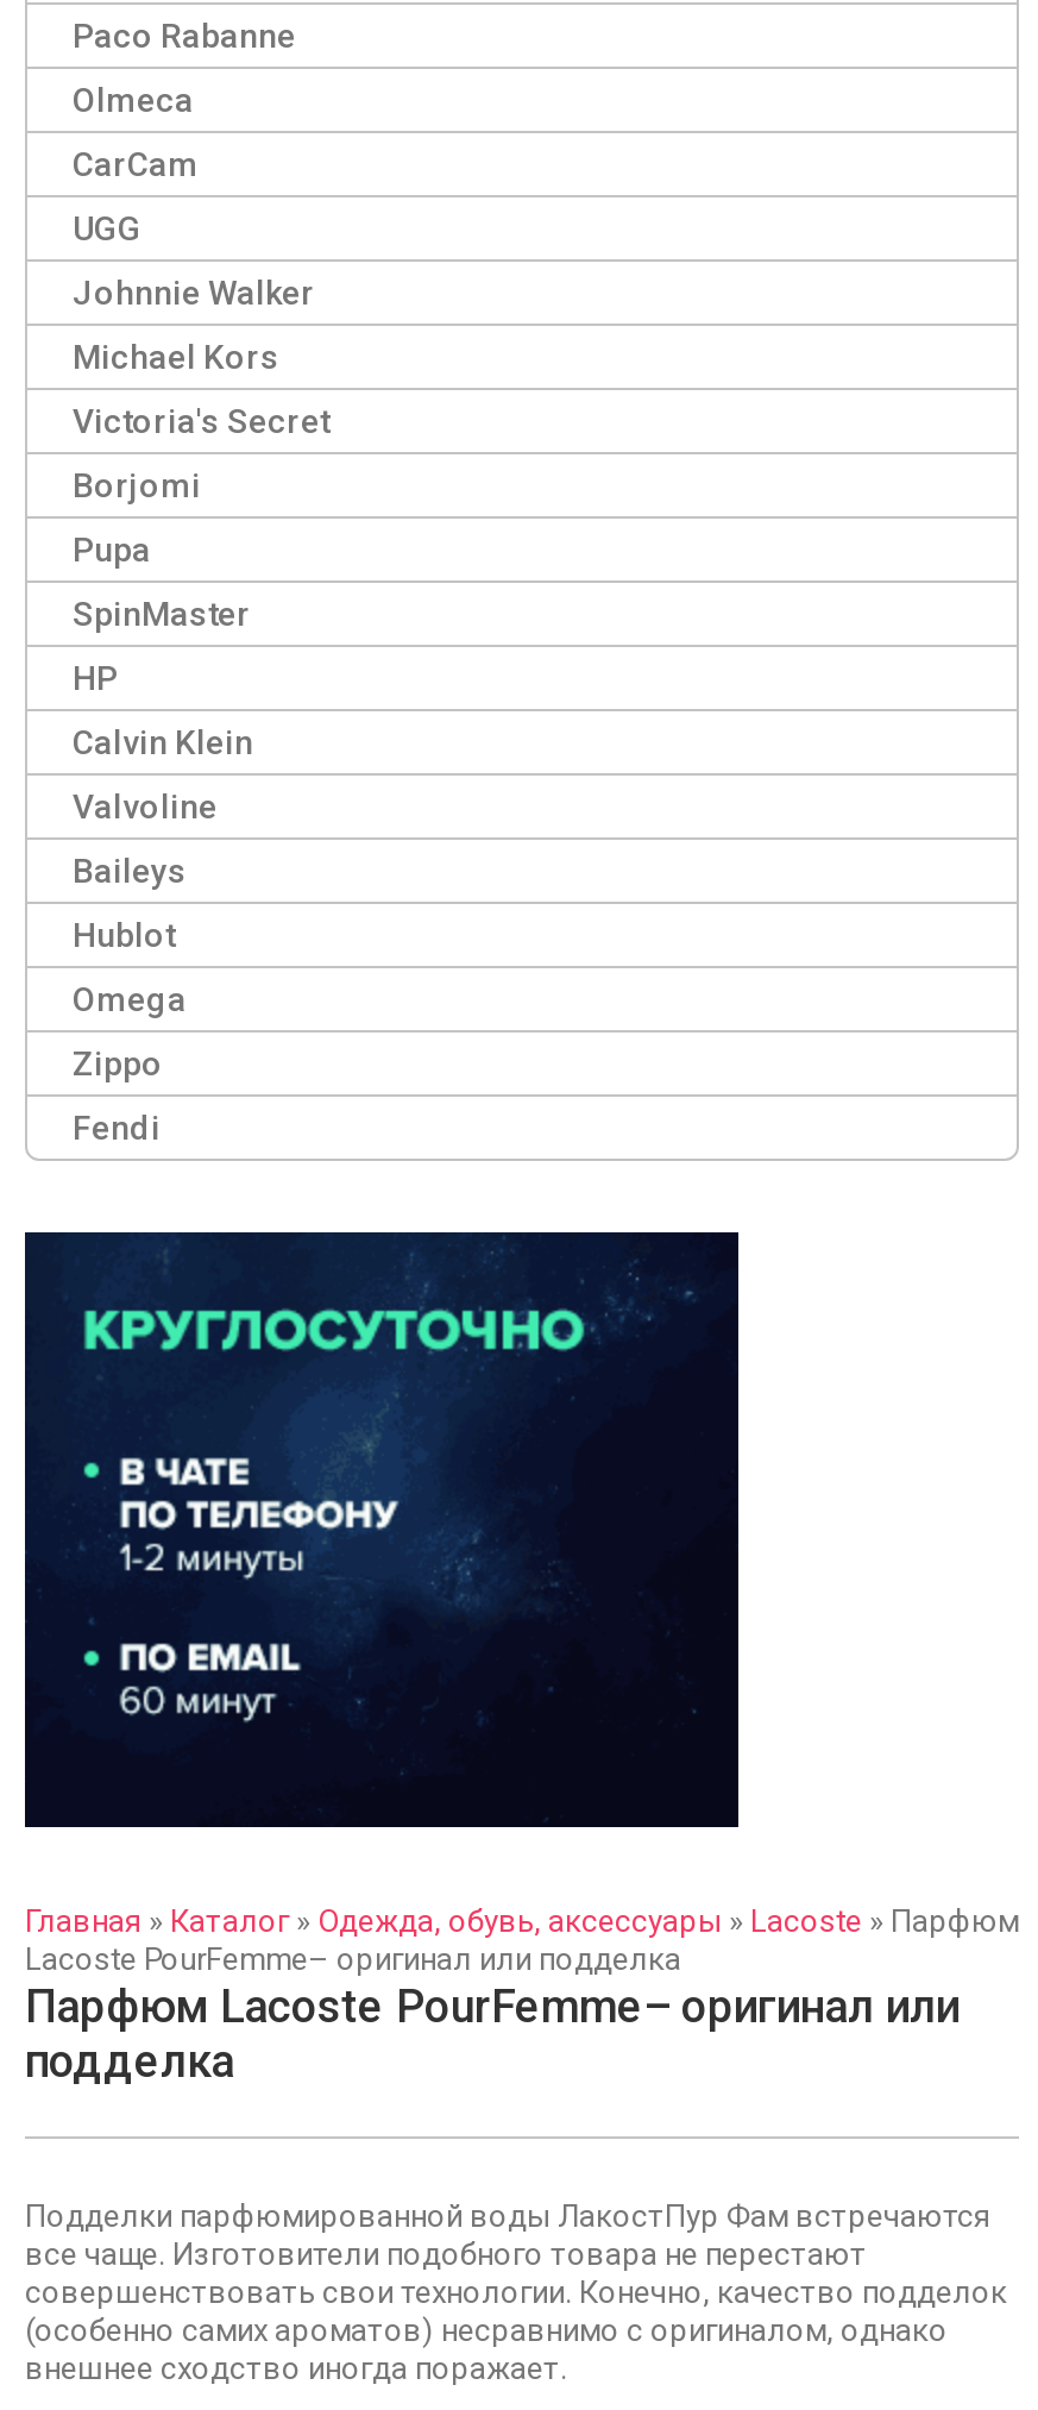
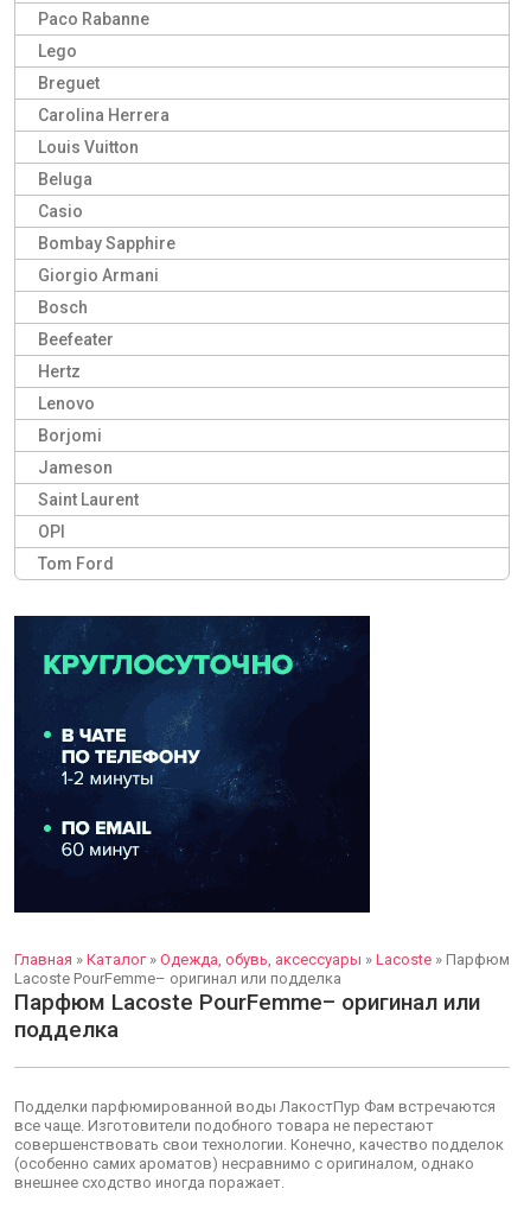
[73,80,329,439] Olmeca | CarCam | UGG | Johnnie Walker | Michael Kors | Victoria's Secret -> [38,41,175,412] Lego | Breguet | Carolina Herrera | Louis Vuitton | Beluga | Casio | Bombay Sapphire | Giorgio Armani | Bosch | Beefeater | Hertz | Lenovo
moved [73,465,201,503] -> [38,426,102,445]: Borjomi
[73,530,253,1146] Pupa | SpinMaster | HP | Calvin Klein | Valvoline | Baileys | Hublot | Omega | Zippo | Fendi -> [38,458,139,573] Jameson | Saint Laurent | OPI | Tom Ford

